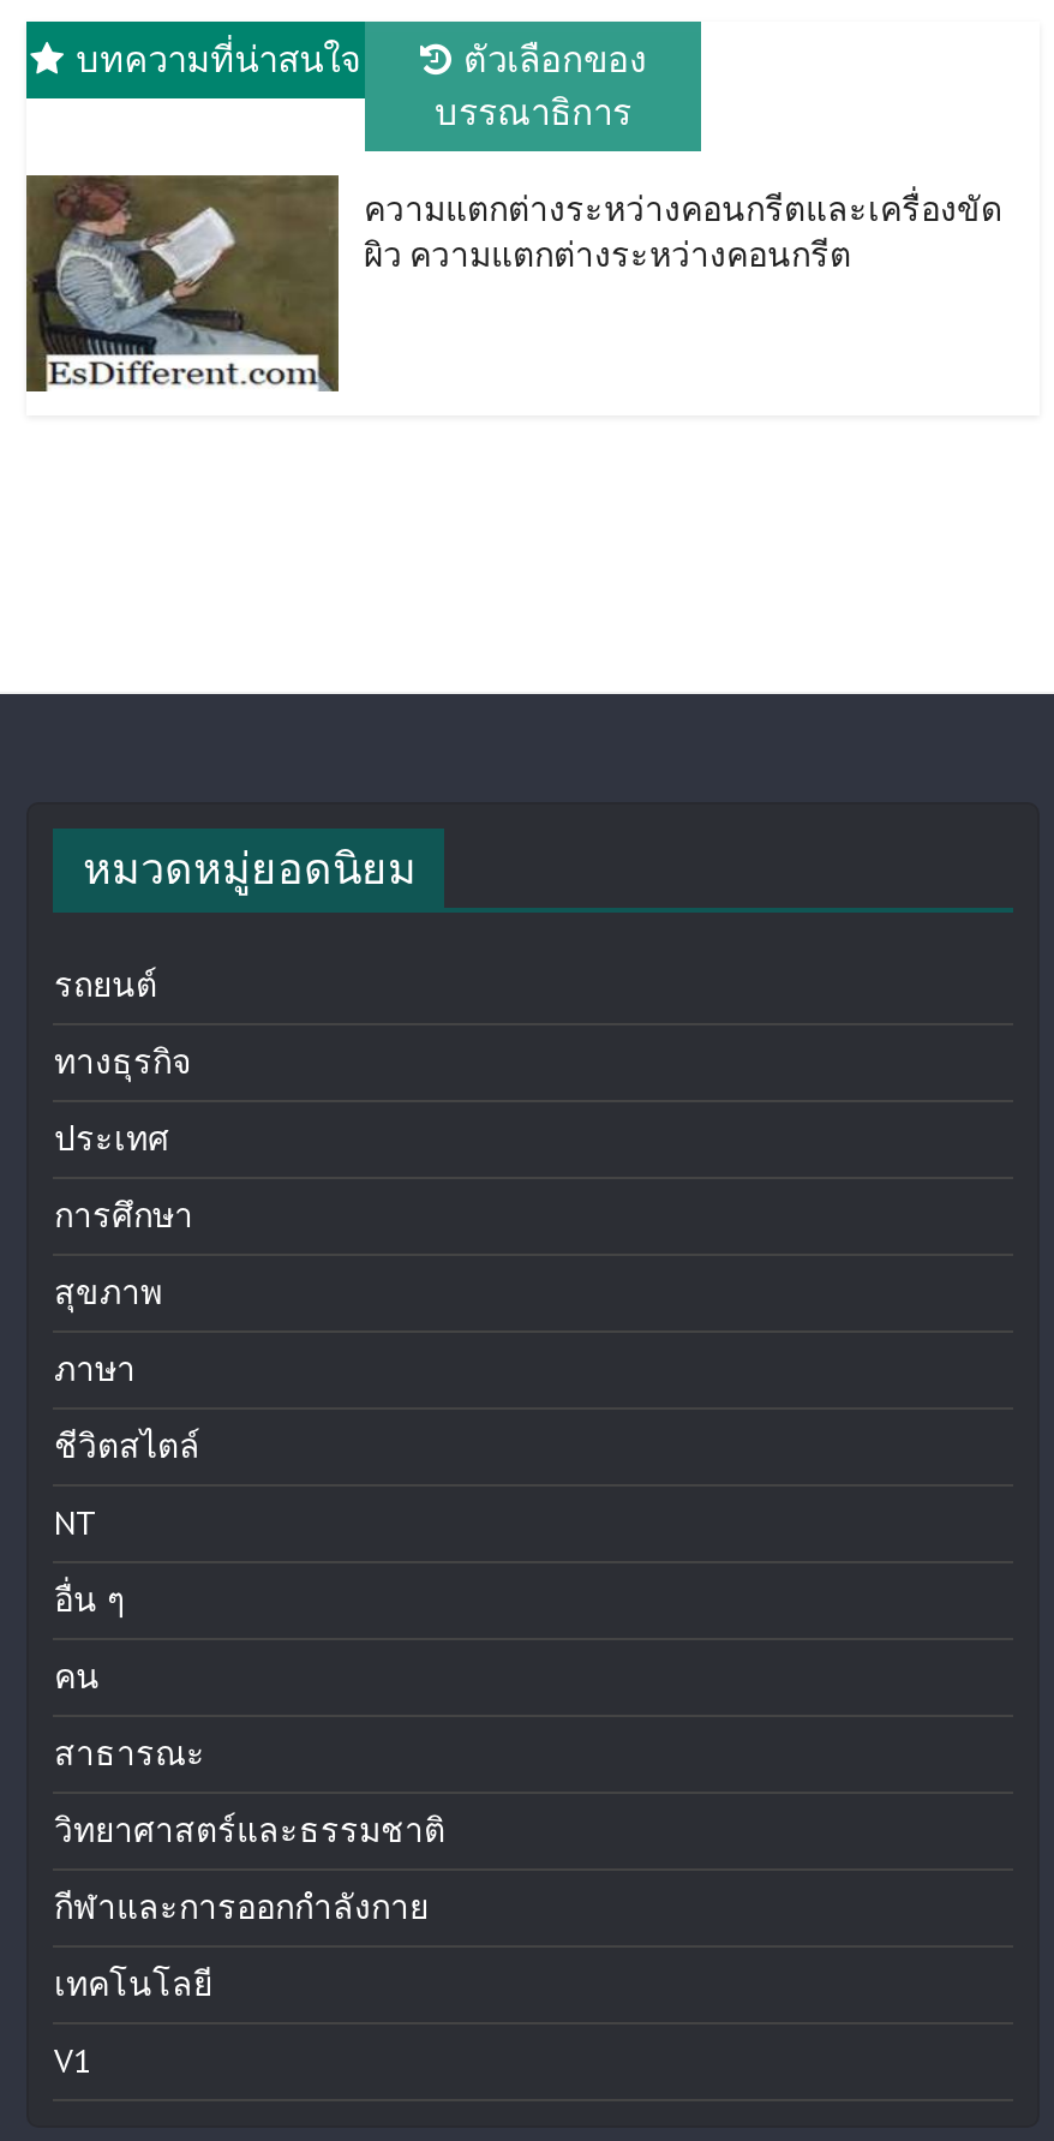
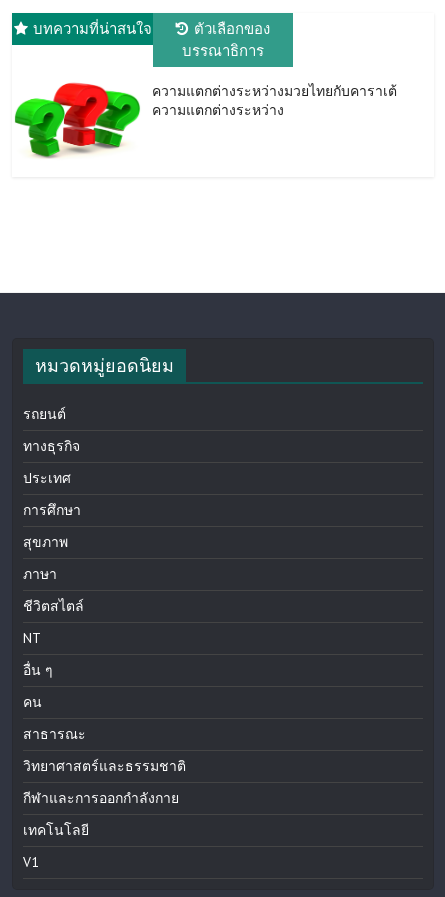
[24,173,1002,394] [image] | ความแตกต่างระหว่างคอนกรีตและเครื่องขัด | ผิว ความแตกต่างระหว่างคอนกรีต -> [12,77,397,167] [image] | ความแตกต่างระหว่างมวยไทยกับคาราเต้ | ความแตกต่างระหว่าง

